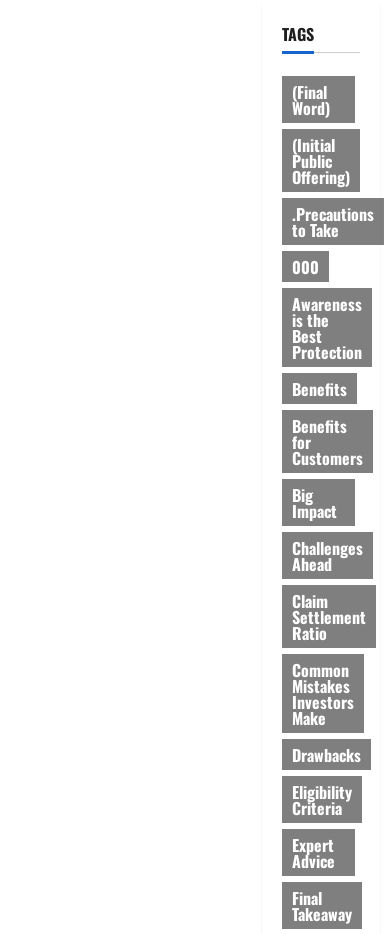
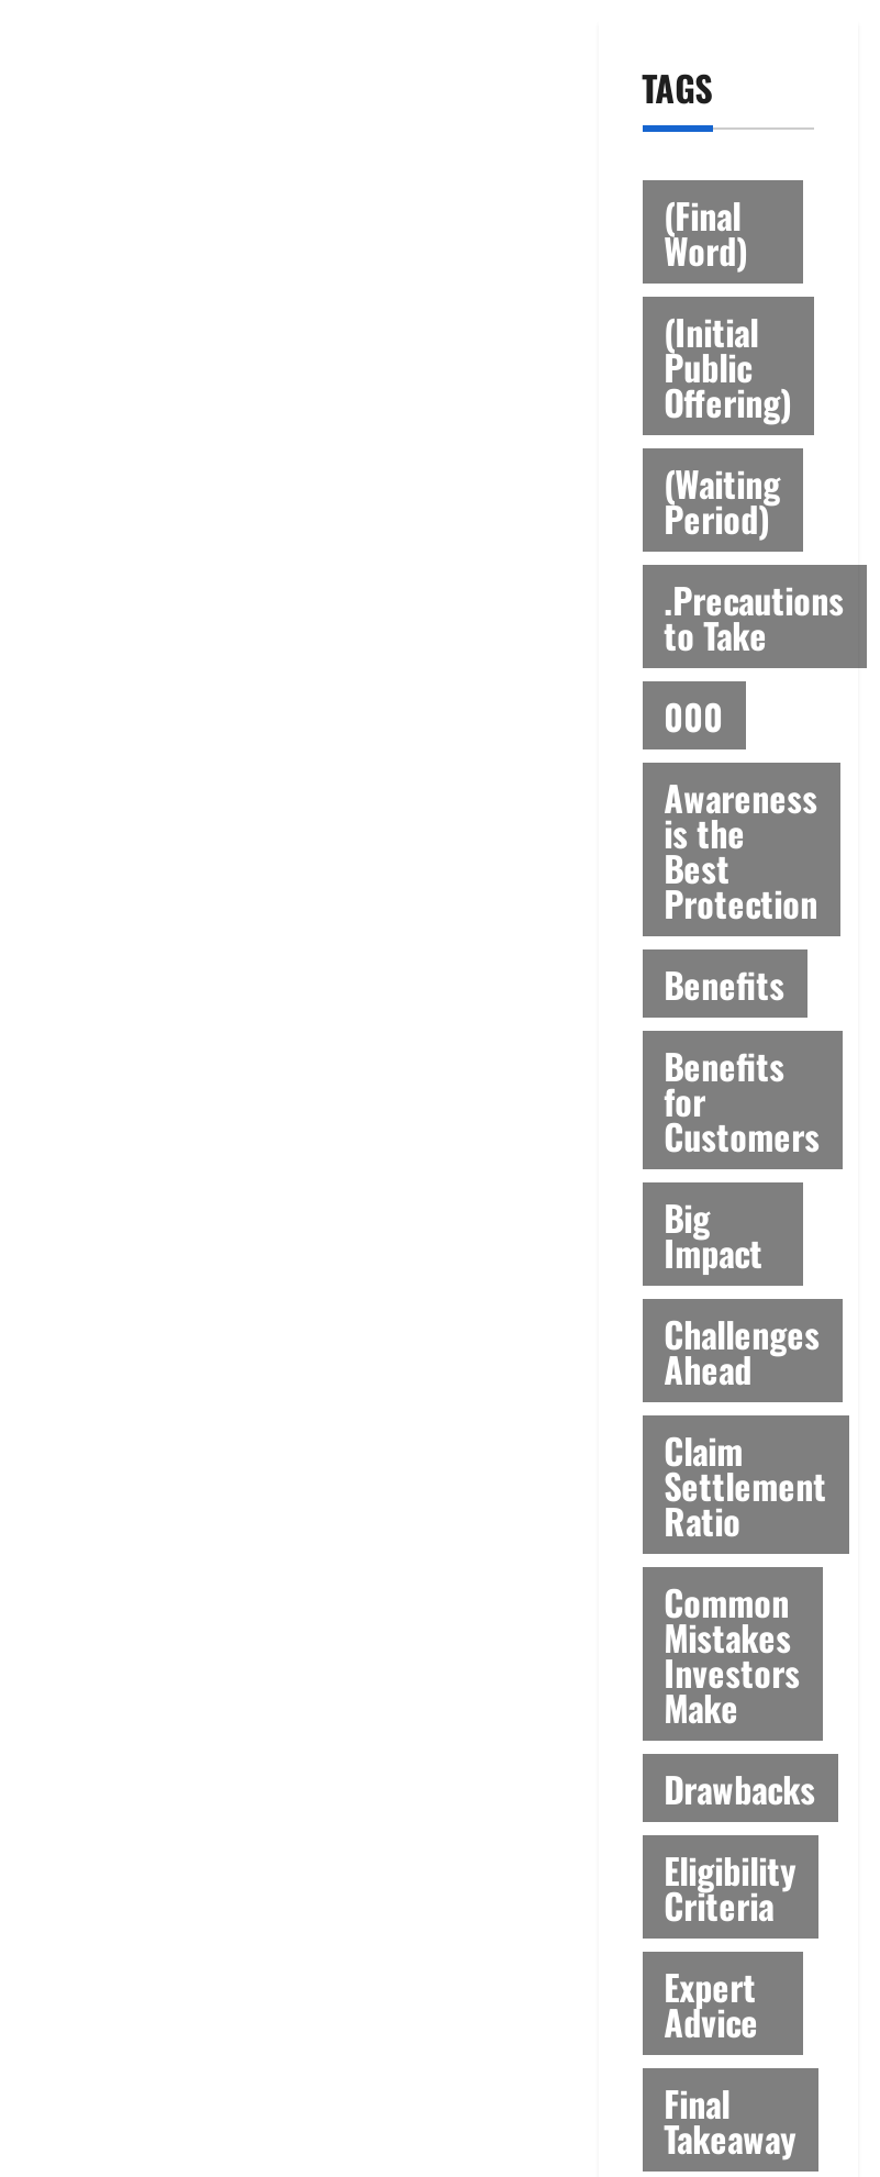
none -> [664,456,780,544] (Waiting | Period)

